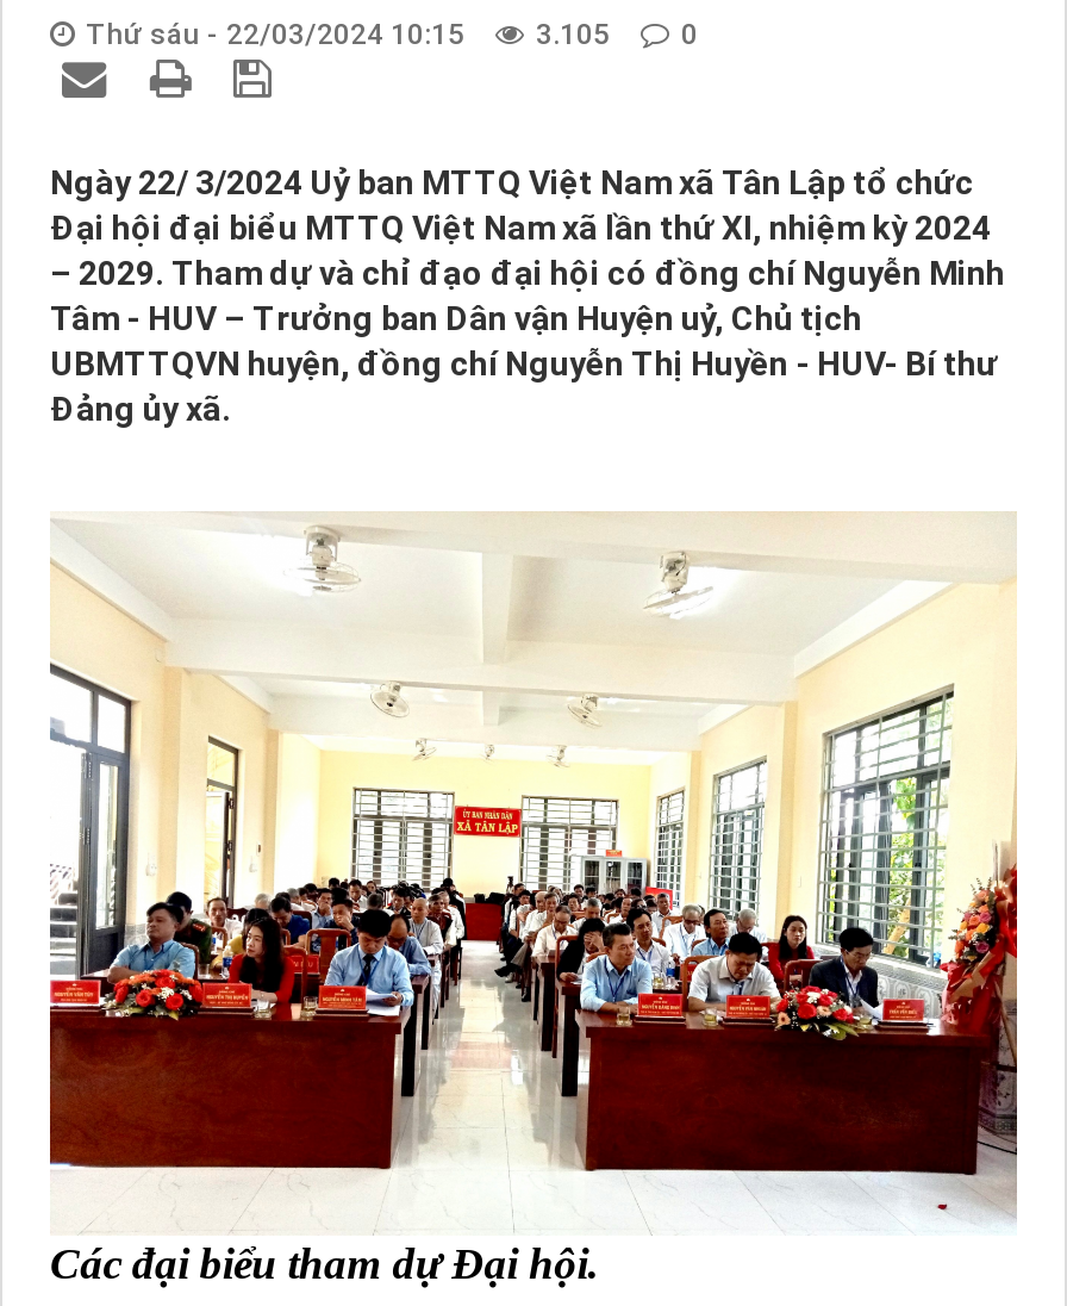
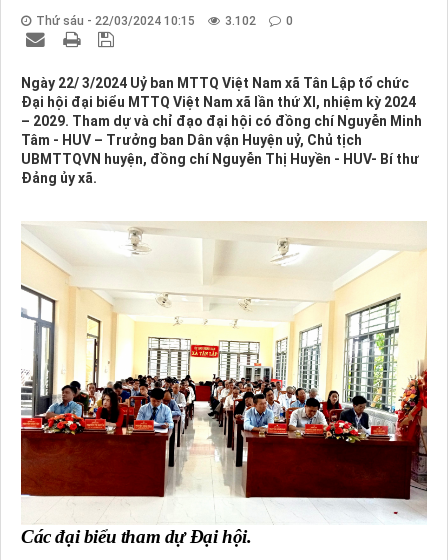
[536,18,610,51] 3.105 -> [225,14,256,28] 3.102

